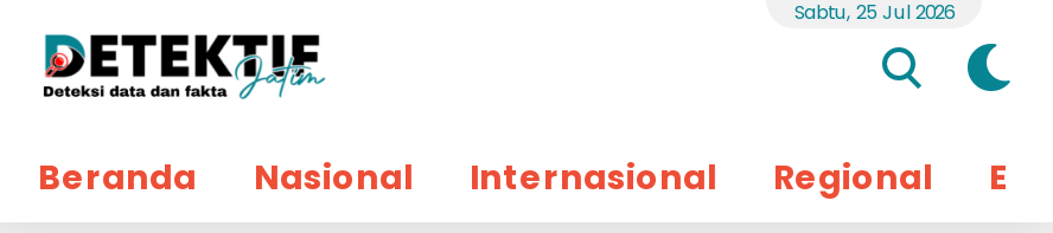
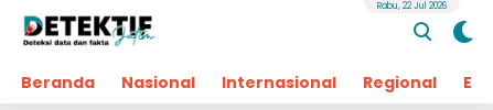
[794,0,953,26] Sabtu, 25 Jul 2026 -> [377,0,447,12] Rabu, 22 Jul 2026

